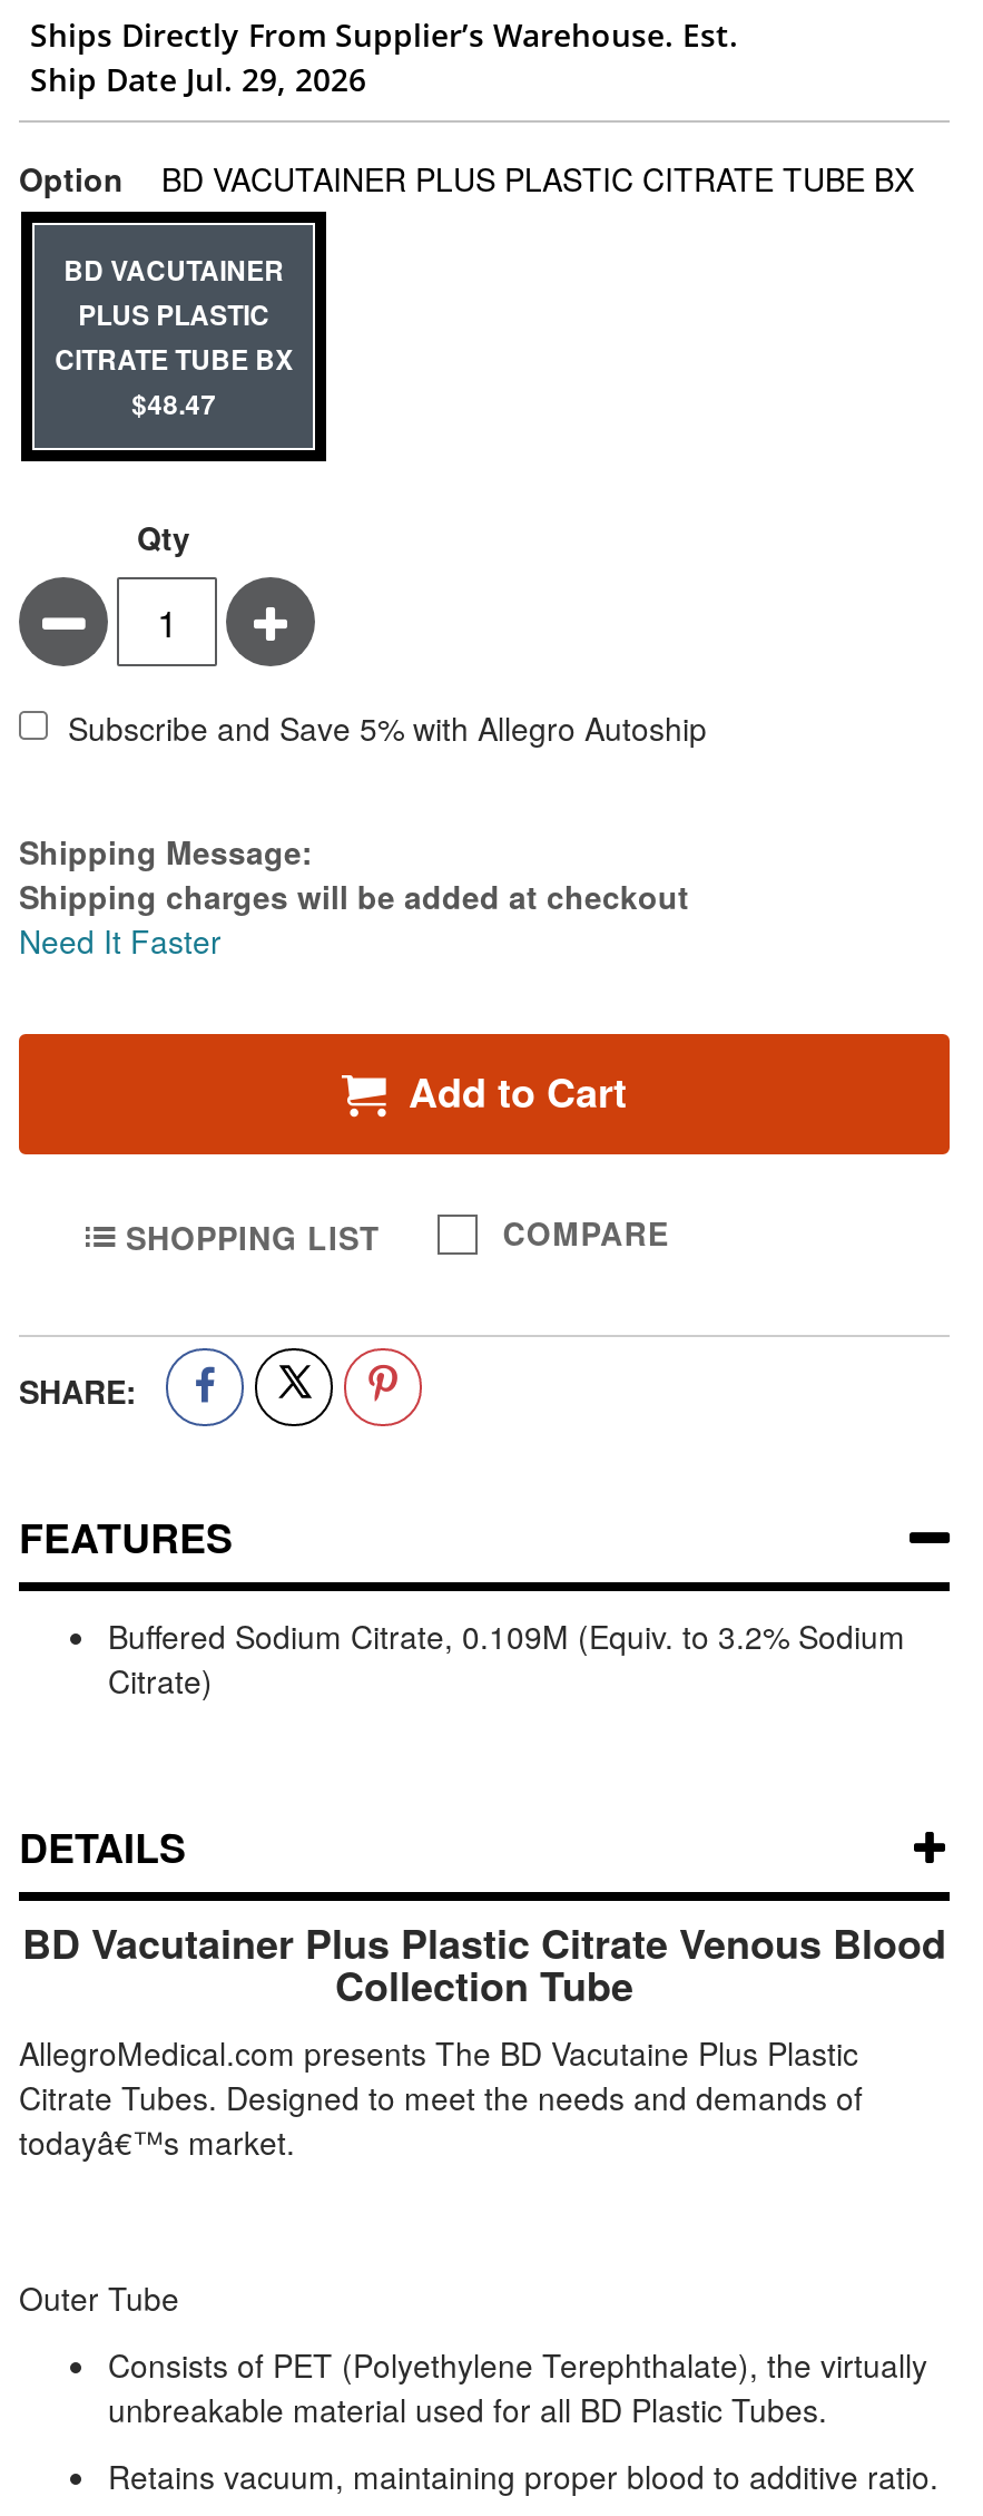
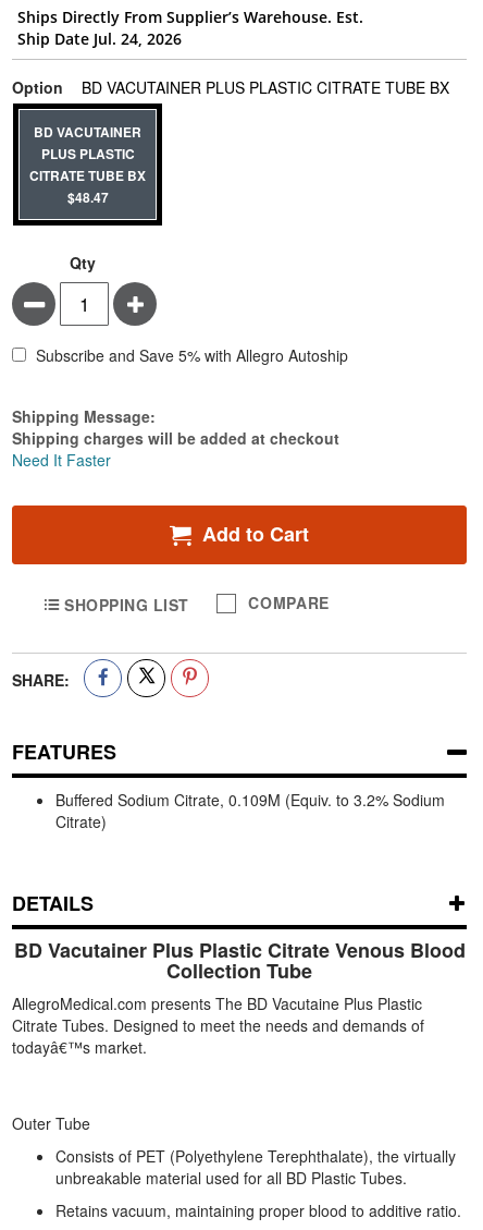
[30,59,366,101] Ship Date Jul. 29, 2026 -> [17,29,182,49] Ship Date Jul. 24, 2026

